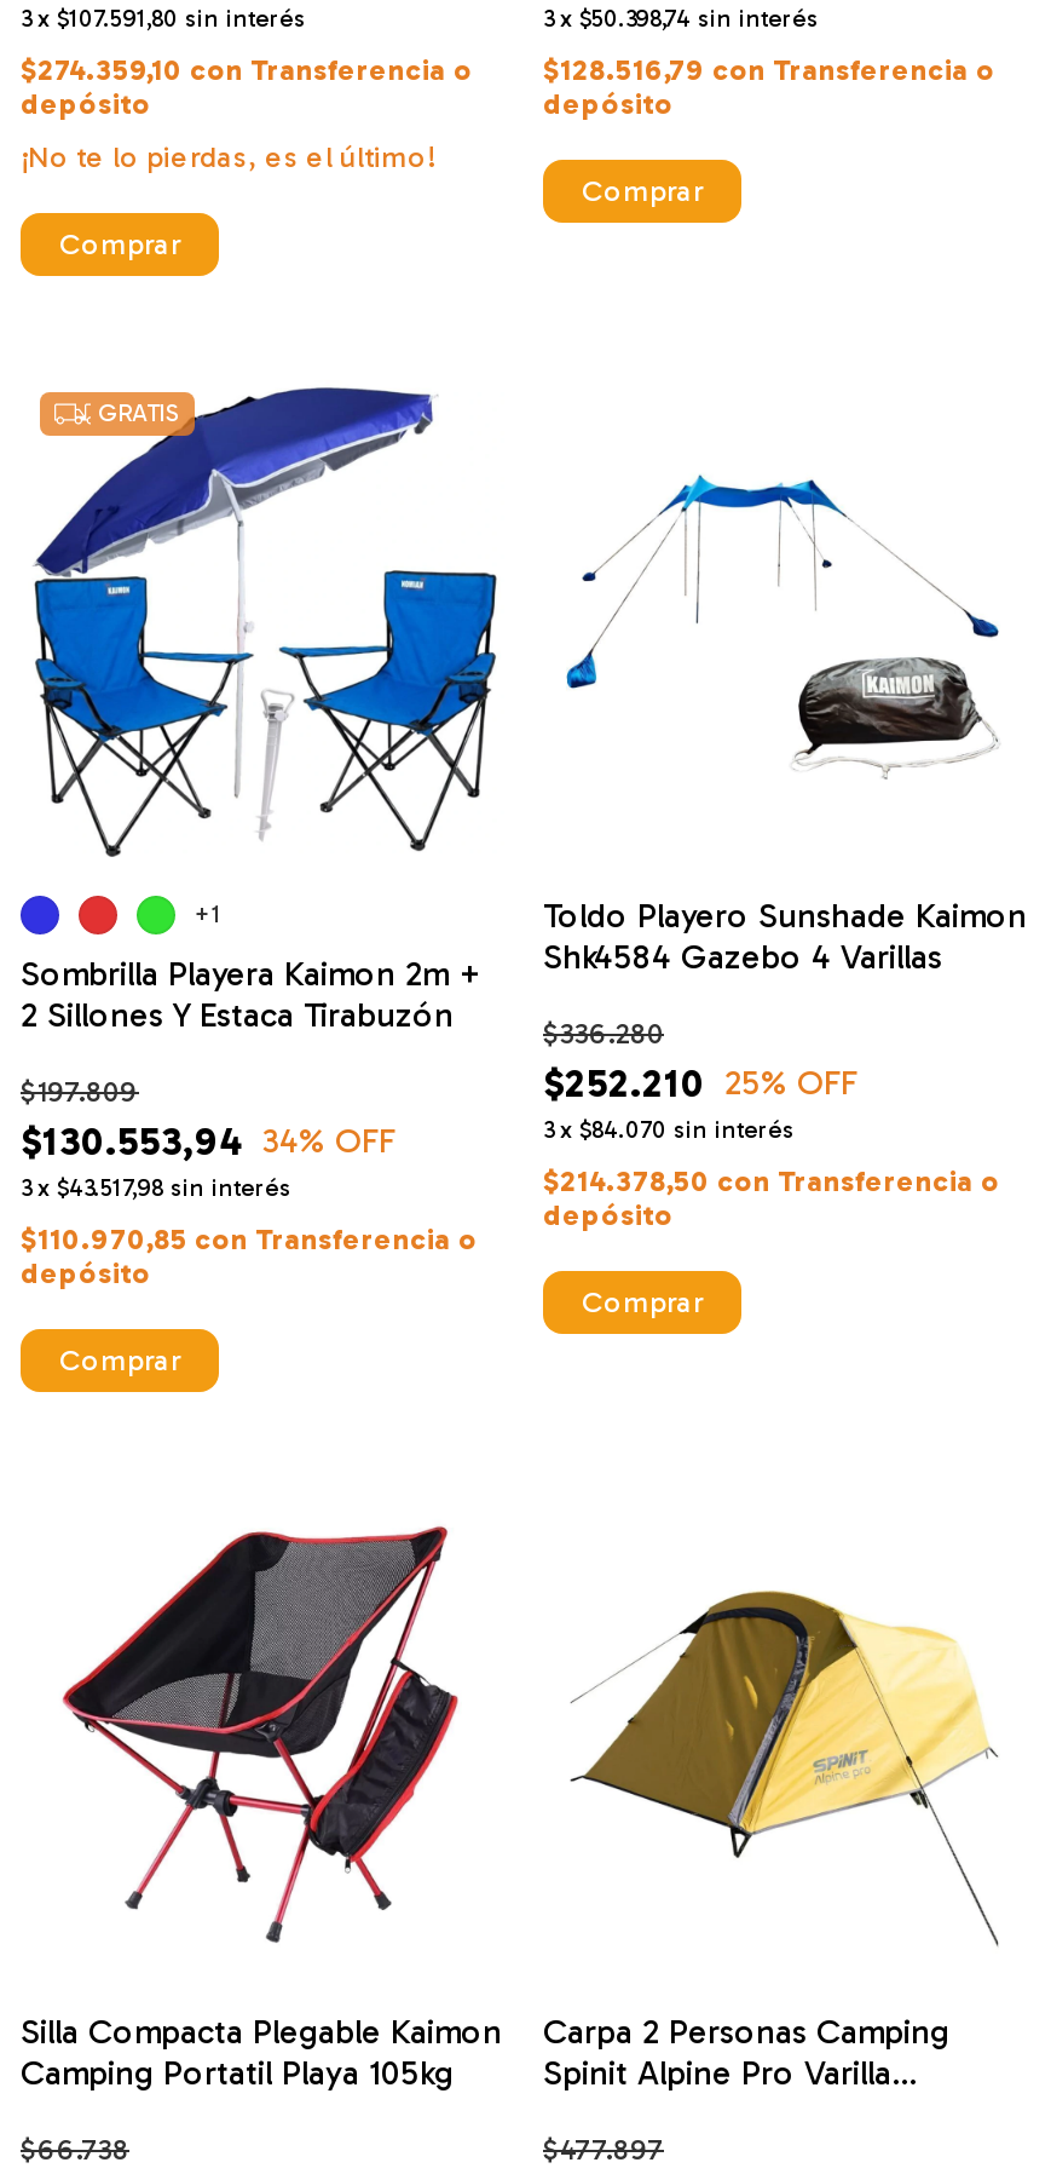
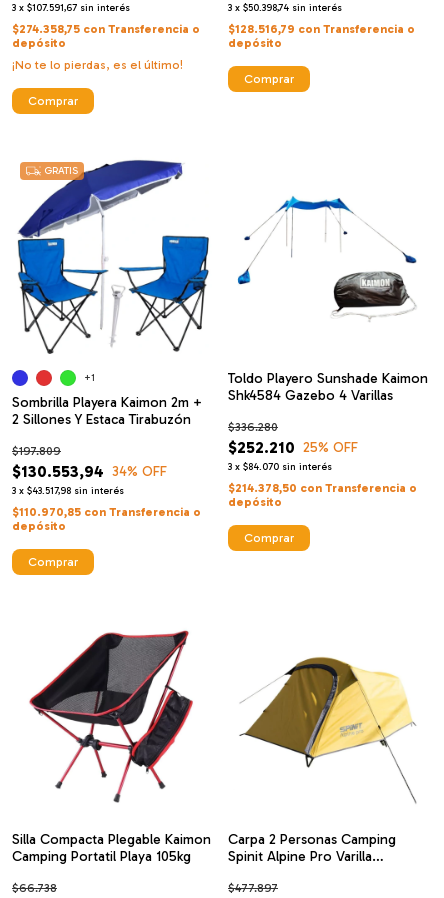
[21,5,306,34] 3 x $107.591,80 sin interés -> [12,2,130,14] 3 x $107.591,67 sin interés
[21,53,473,87] $274.359,10 con Transferencia o -> [12,22,200,36] $274.358,75 con Transferencia o

